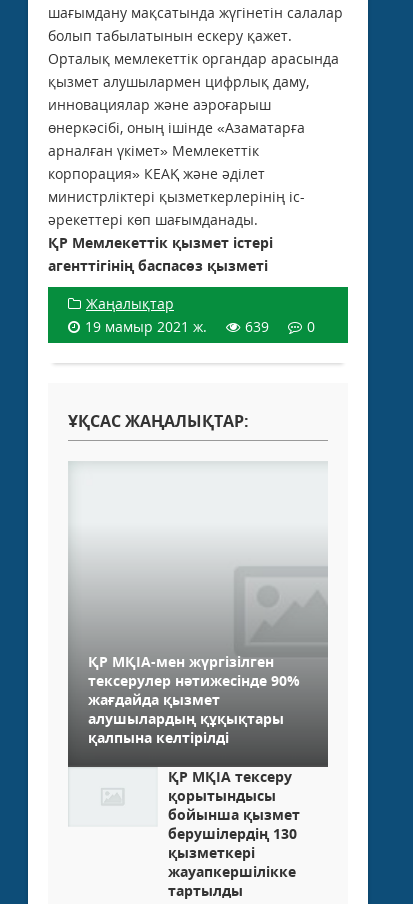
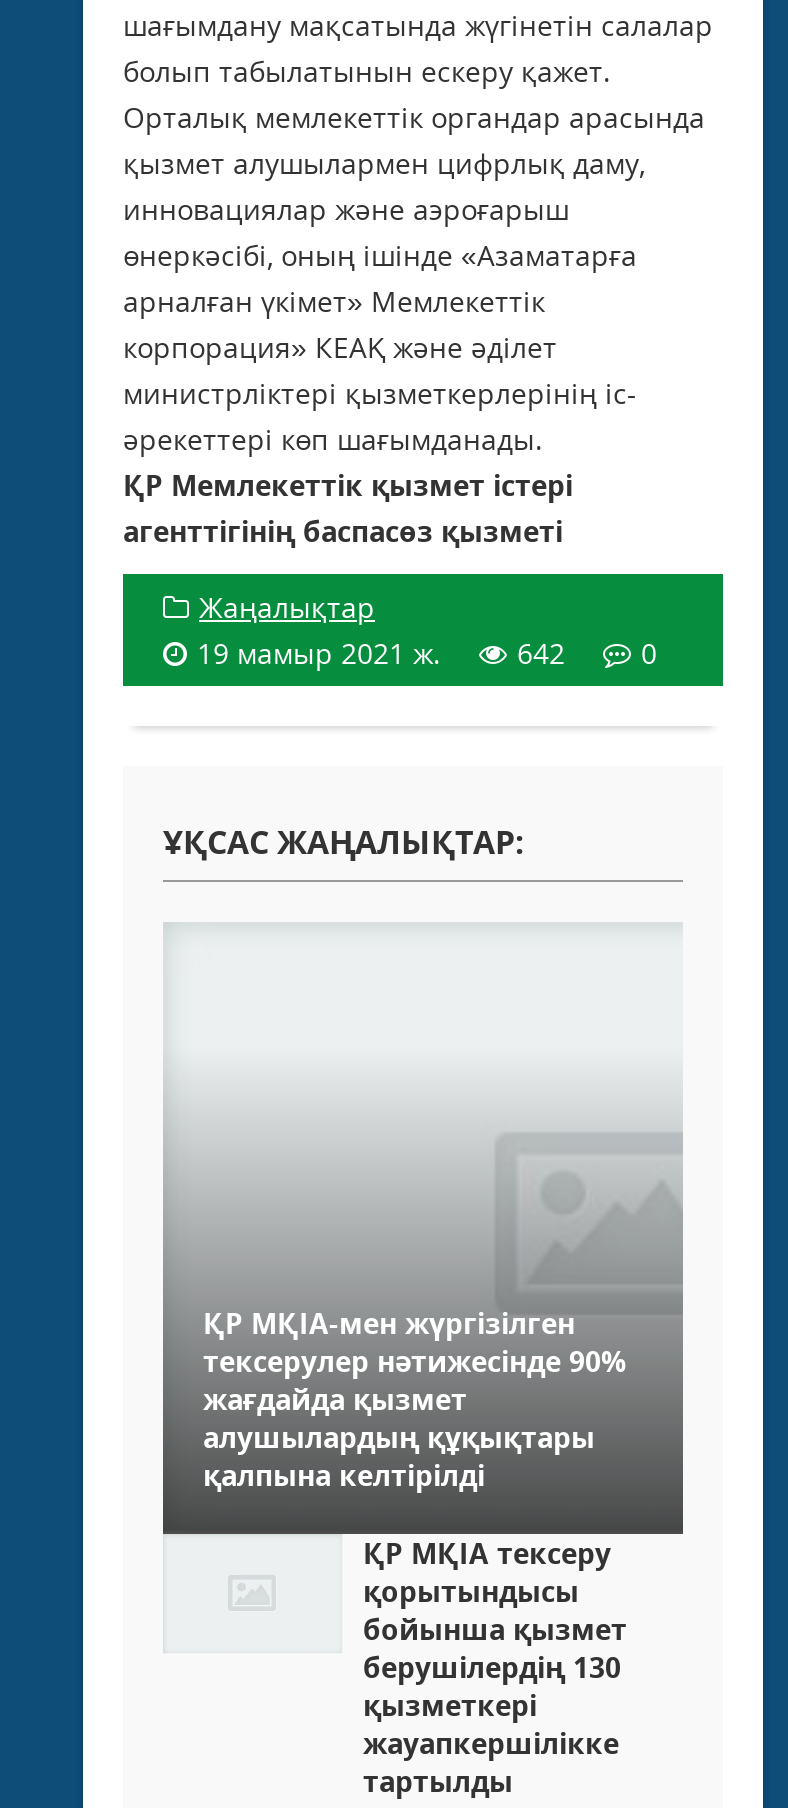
[85,317,315,336] 19 мамыр 2021 ж. 639 0 -> [197,633,657,671] 19 мамыр 2021 ж. 642 0

